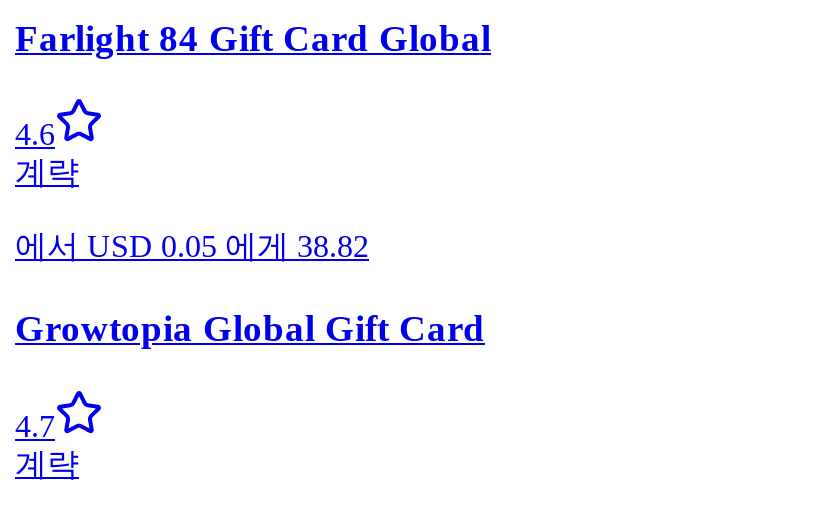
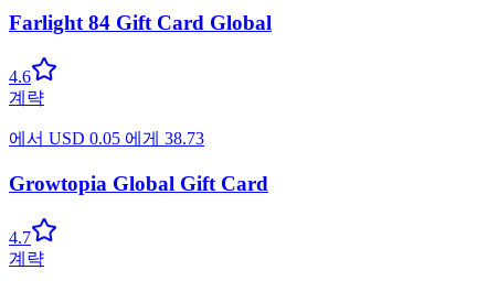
[15,229,369,263] 에서 USD 0.05 에게 38.82 -> [9,129,204,148] 에서 USD 0.05 에게 38.73

